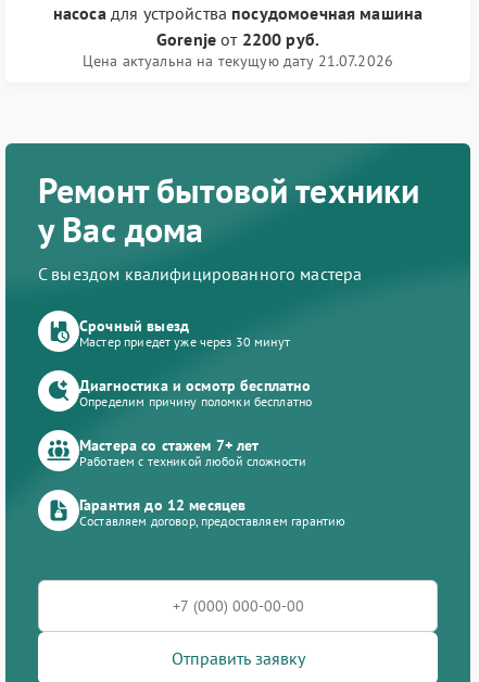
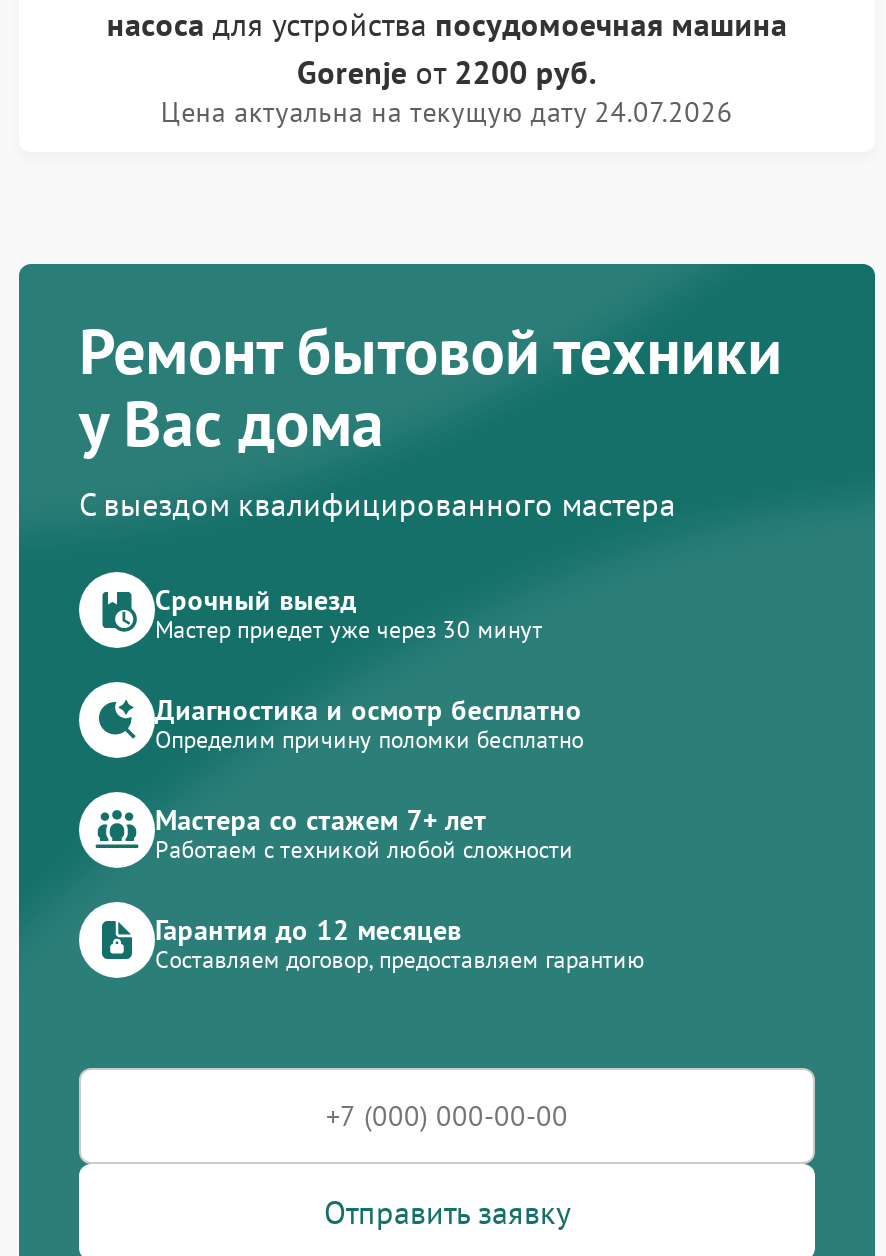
[82,51,393,71] Цена актуальна на текущую дату 21.07.2026 -> [161,94,733,130] Цена актуальна на текущую дату 24.07.2026

